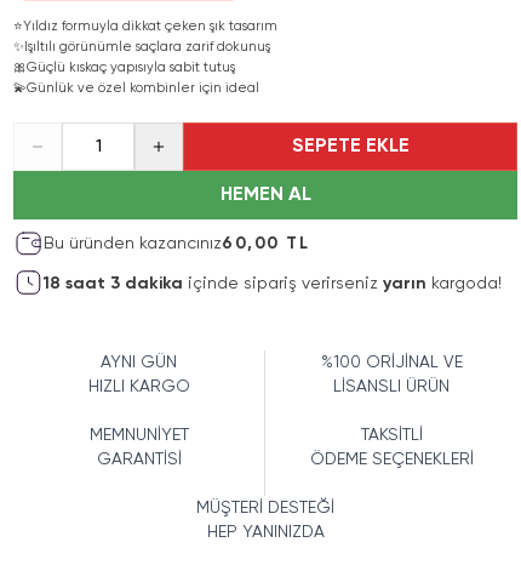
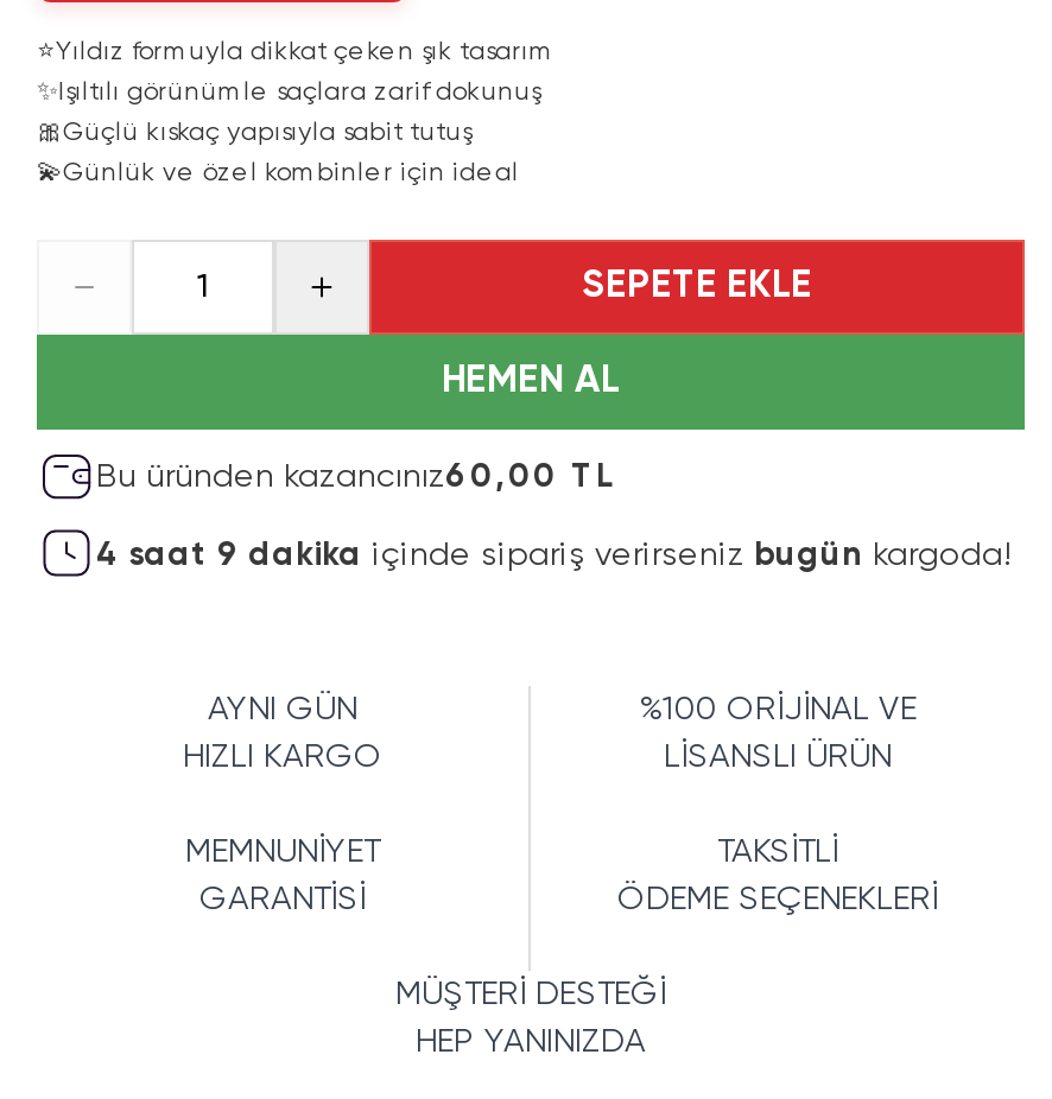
[44,275,502,292] 18 saat 3 dakika içinde sipariş verirseniz yarın kargoda! -> [96,538,1010,571] 4 saat 9 dakika içinde sipariş verirseniz bugün kargoda!

